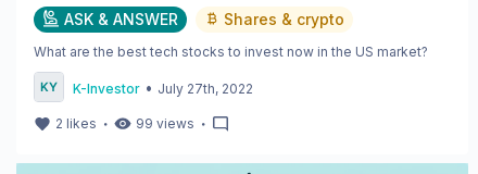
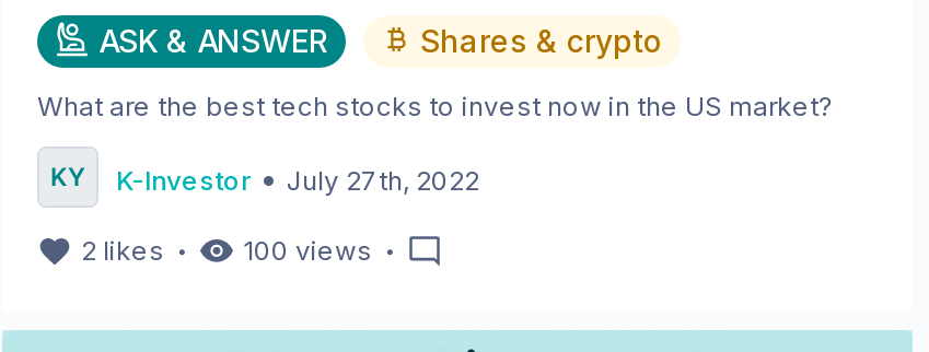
[55,113,212,135] 2 likes・ 99 views・ -> [81,230,407,273] 2 likes・ 100 views・

